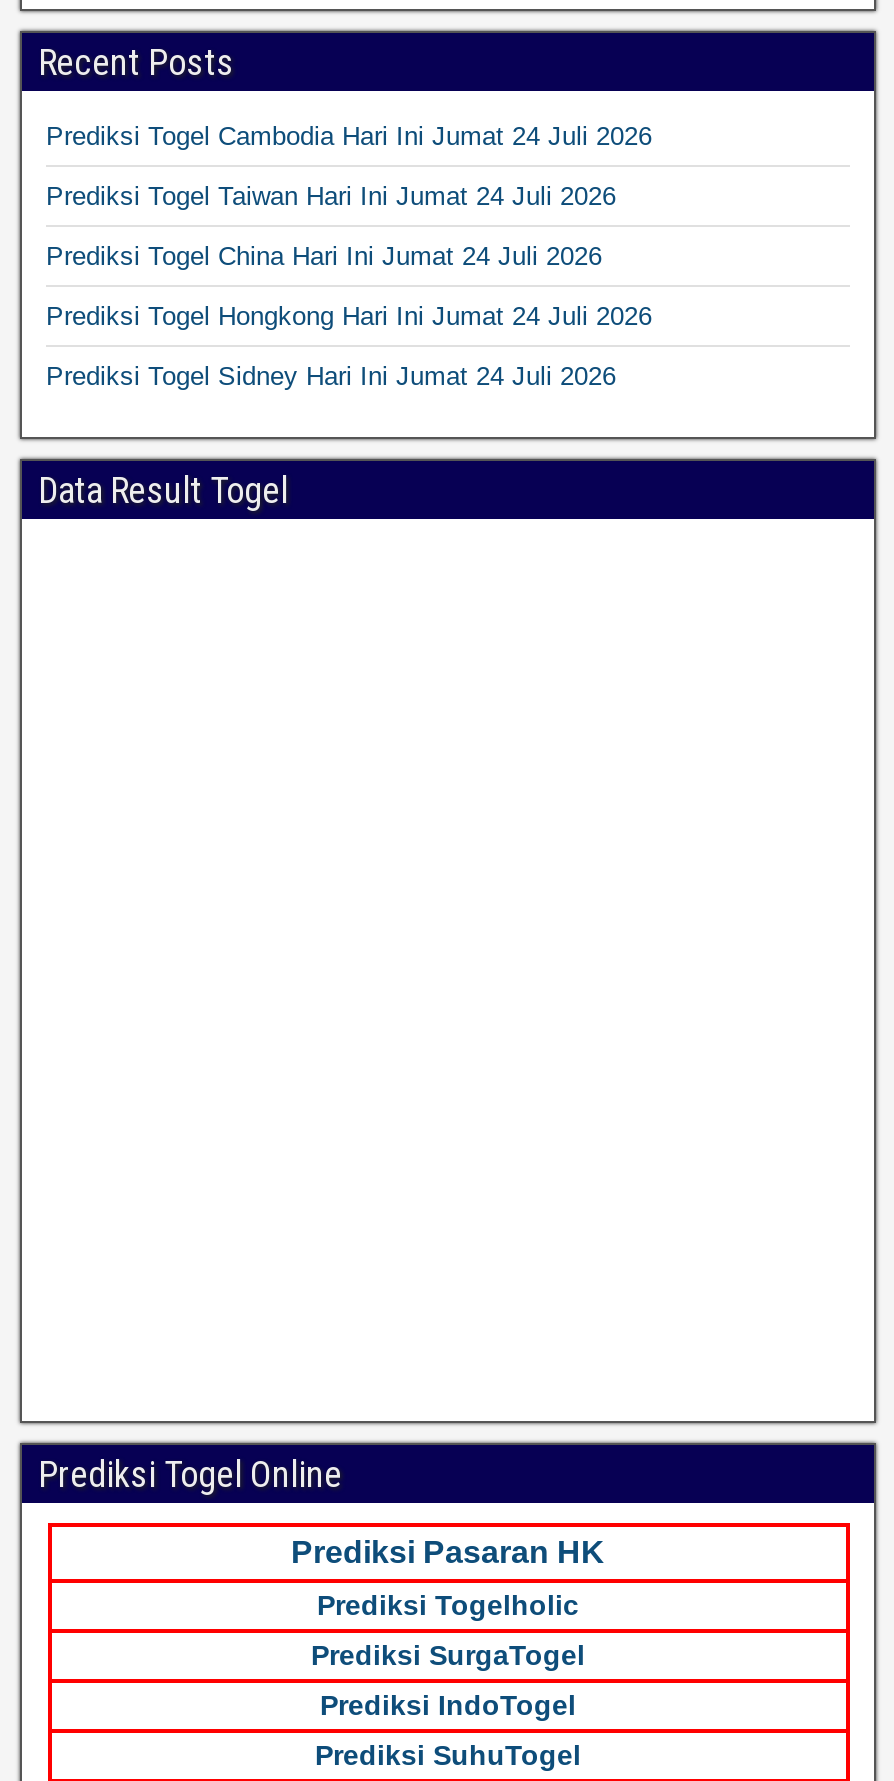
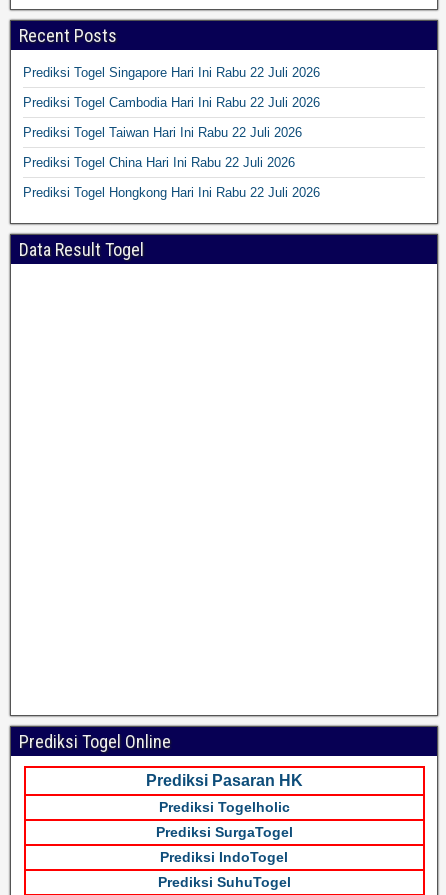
[46,121,652,151] Prediksi Togel Cambodia Hari Ini Jumat 24 Juli 2026 -> [23,65,320,80] Prediksi Togel Singapore Hari Ini Rabu 22 Juli 2026
[46,181,616,211] Prediksi Togel Taiwan Hari Ini Jumat 24 Juli 2026 -> [23,95,320,110] Prediksi Togel Cambodia Hari Ini Rabu 22 Juli 2026
[46,241,602,271] Prediksi Togel China Hari Ini Jumat 24 Juli 2026 -> [23,125,302,140] Prediksi Togel Taiwan Hari Ini Rabu 22 Juli 2026
[46,301,652,331] Prediksi Togel Hongkong Hari Ini Jumat 24 Juli 2026 -> [23,155,295,170] Prediksi Togel China Hari Ini Rabu 22 Juli 2026
[46,361,616,391] Prediksi Togel Sidney Hari Ini Jumat 24 Juli 2026 -> [23,185,320,200] Prediksi Togel Hongkong Hari Ini Rabu 22 Juli 2026

